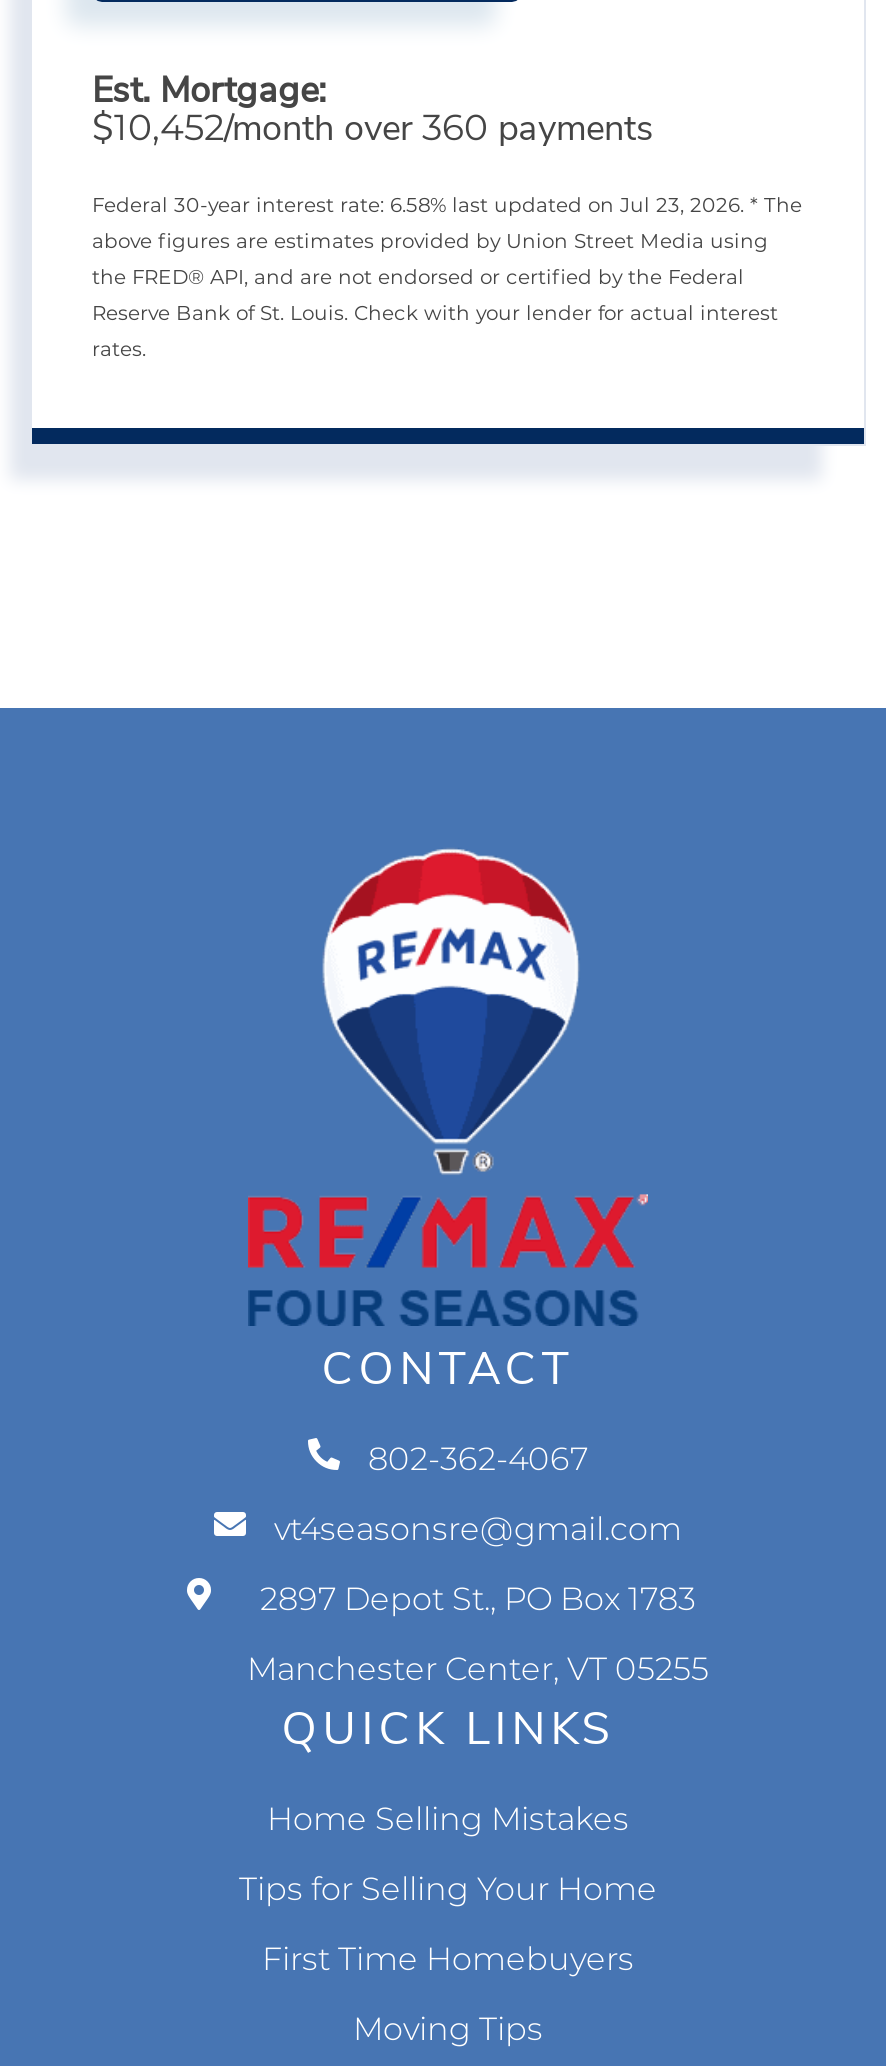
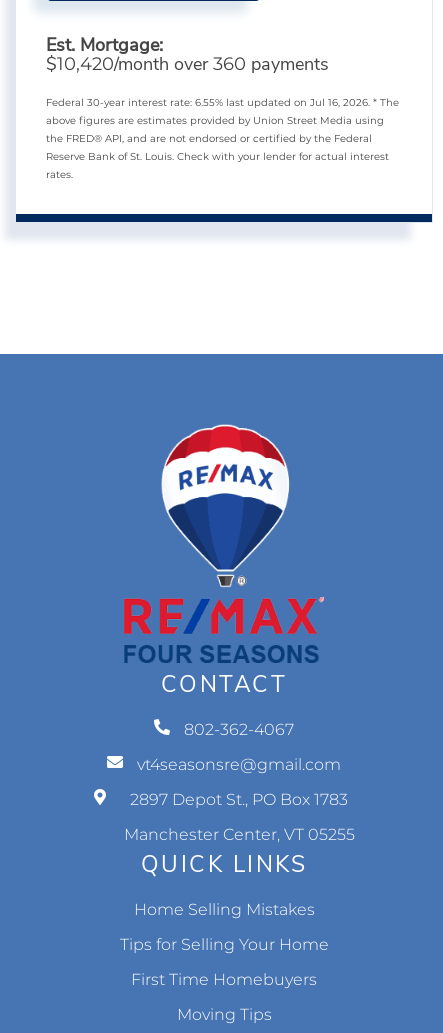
[92,103,654,151] $10,452/month over 360 payments -> [46,52,329,76] $10,420/month over 360 payments
[92,191,802,217] Federal 30-year interest rate: 6.58% last updated on Jul 23, 2026. * The -> [46,96,399,109] Federal 30-year interest rate: 6.55% last updated on Jul 16, 2026. * The

